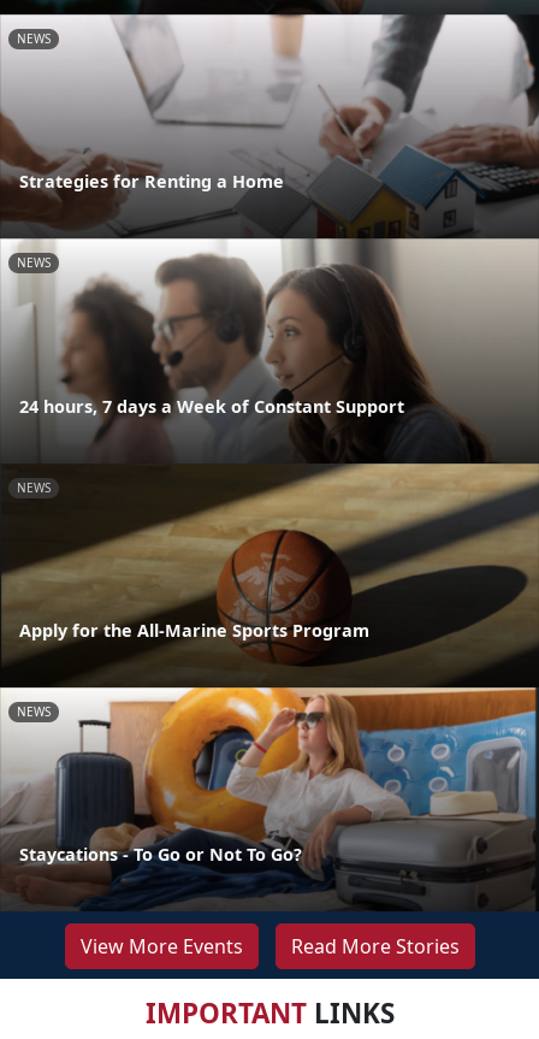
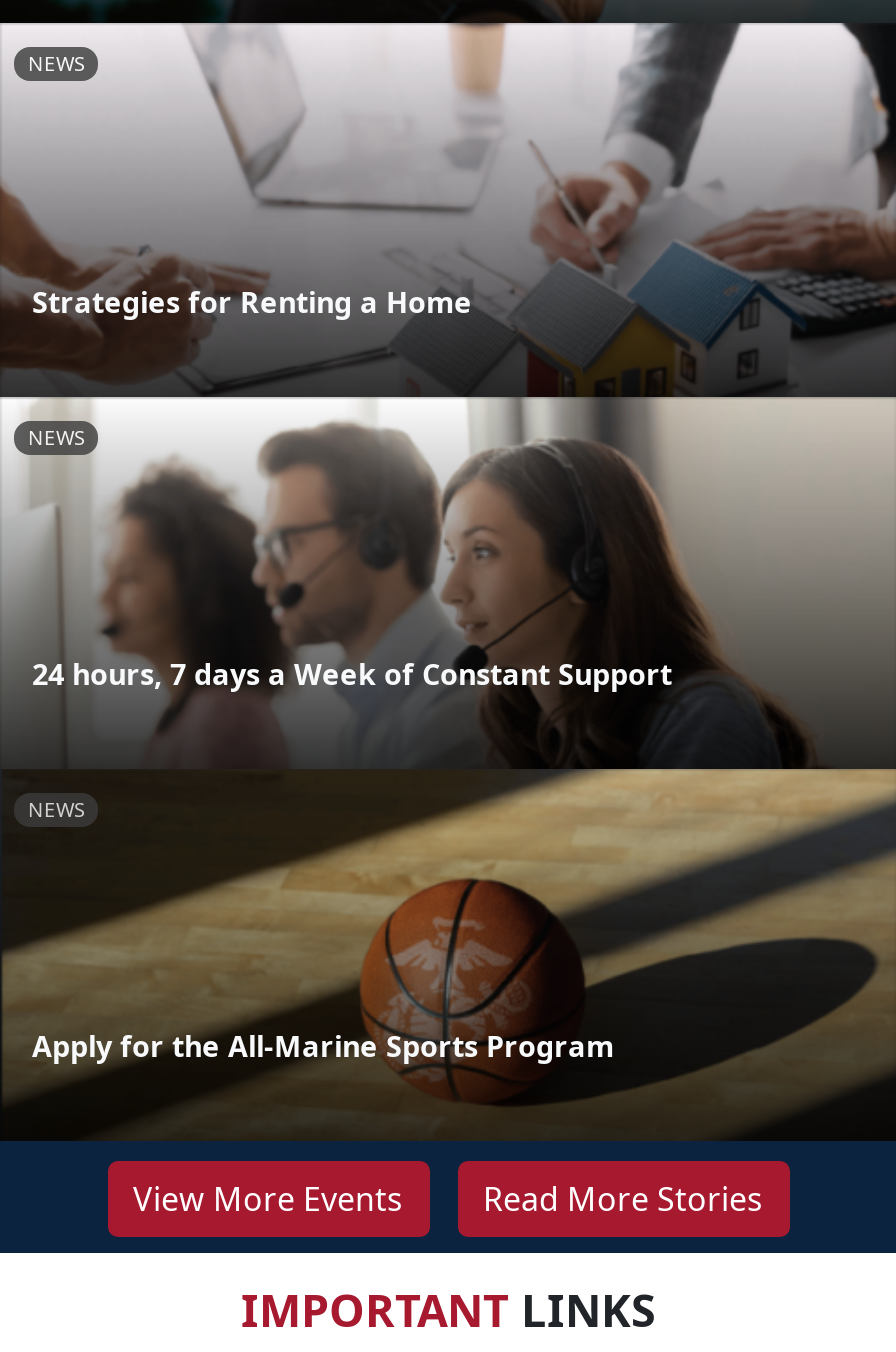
[4,686,535,910] [image] | NEWS -> none
[19,843,302,866] Staycations - To Go or Not To Go? -> none

